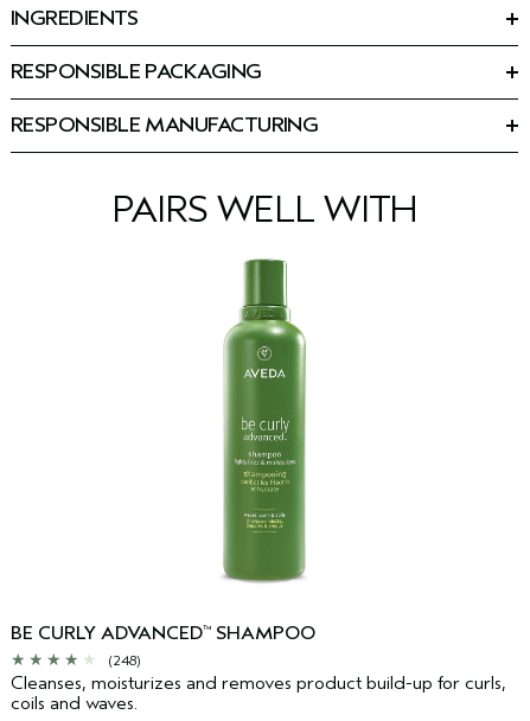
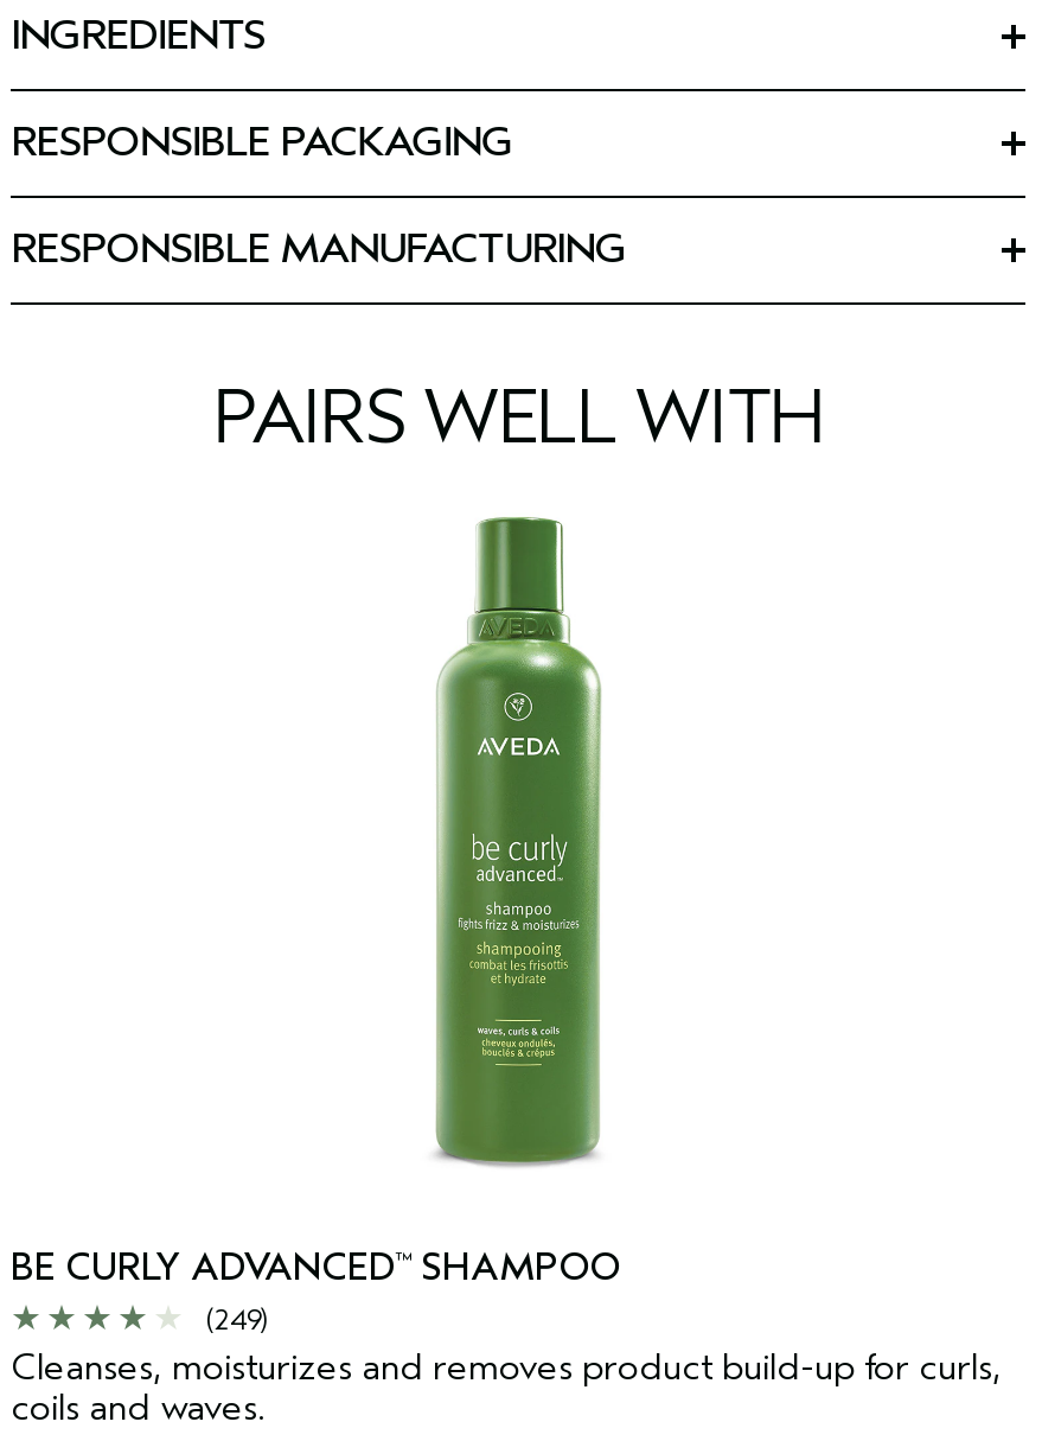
[108,652,139,669] (248) -> [206,1305,268,1338] (249)

